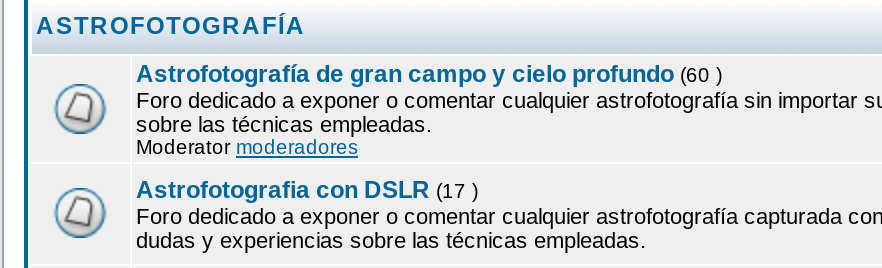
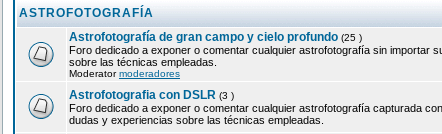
[136,60,722,88] Astrofotografía de gran campo y cielo profundo (60 ) -> [69,30,362,44] Astrofotografía de gran campo y cielo profundo (25 )
[136,176,478,204] Astrofotografia con DSLR (17 ) -> [69,88,234,102] Astrofotografia con DSLR (3 )

